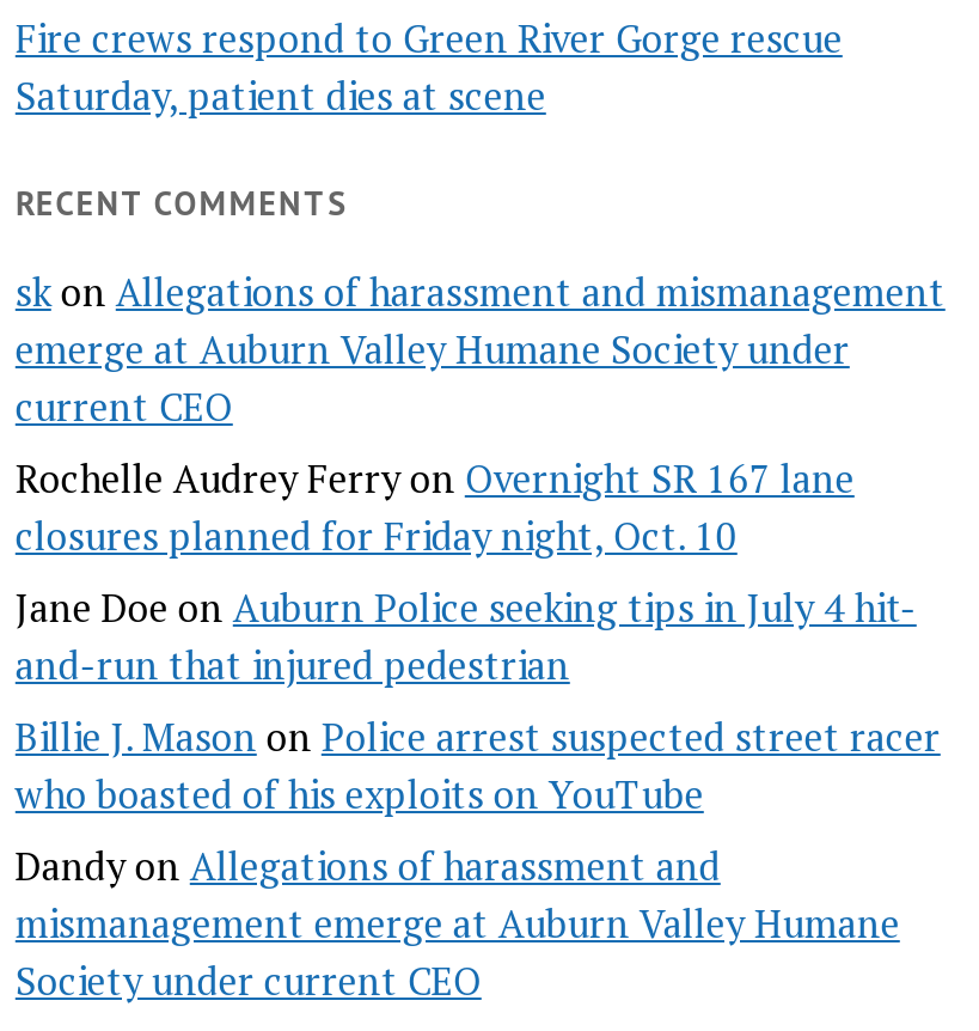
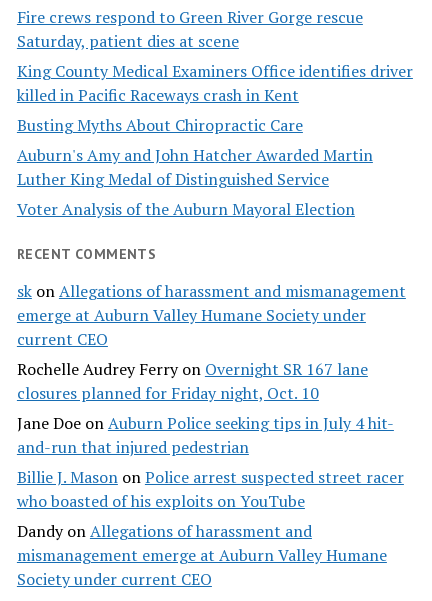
none -> [17,60,413,220] King County Medical Examiners Office identifies driver | killed in Pacific Raceways crash in Kent | Busting Myths About Chiropractic Care | Auburn's Amy and John Hatcher Awarded Martin | Luther King Medal of Distinguished Service | Voter Analysis of the Auburn Mayoral Election

